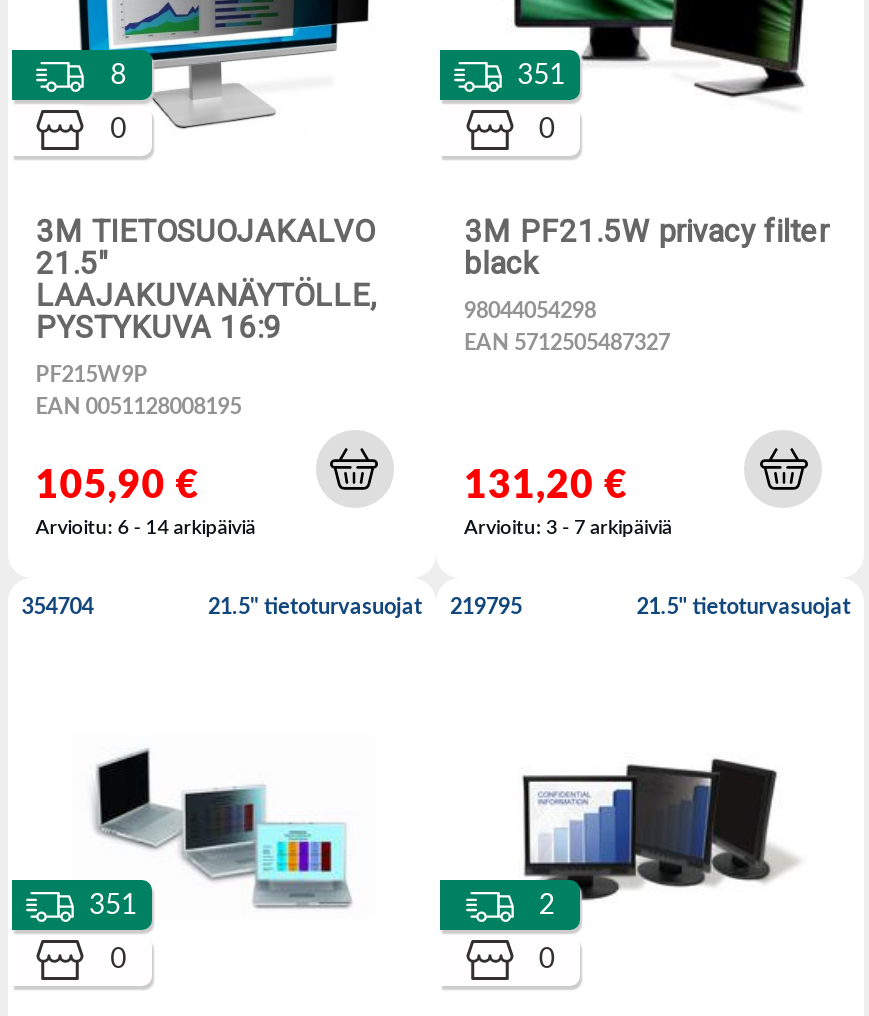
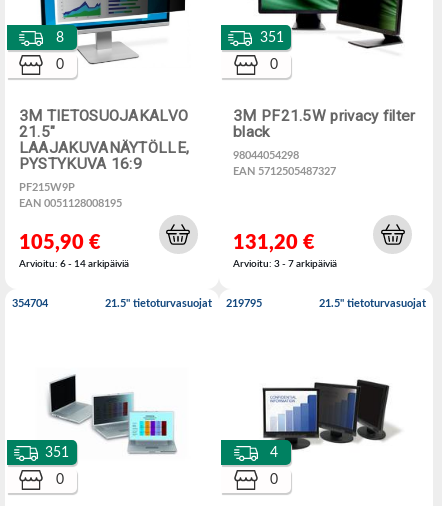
[539,891,555,919] 2 -> [270,445,278,459] 4

